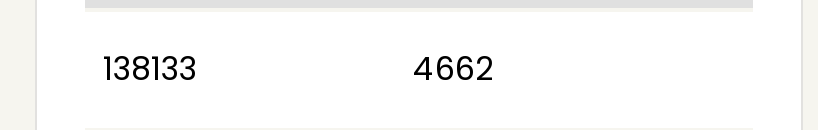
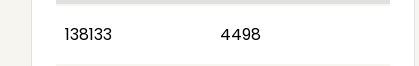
[413,46,493,92] 4662 -> [220,23,261,46] 4498

